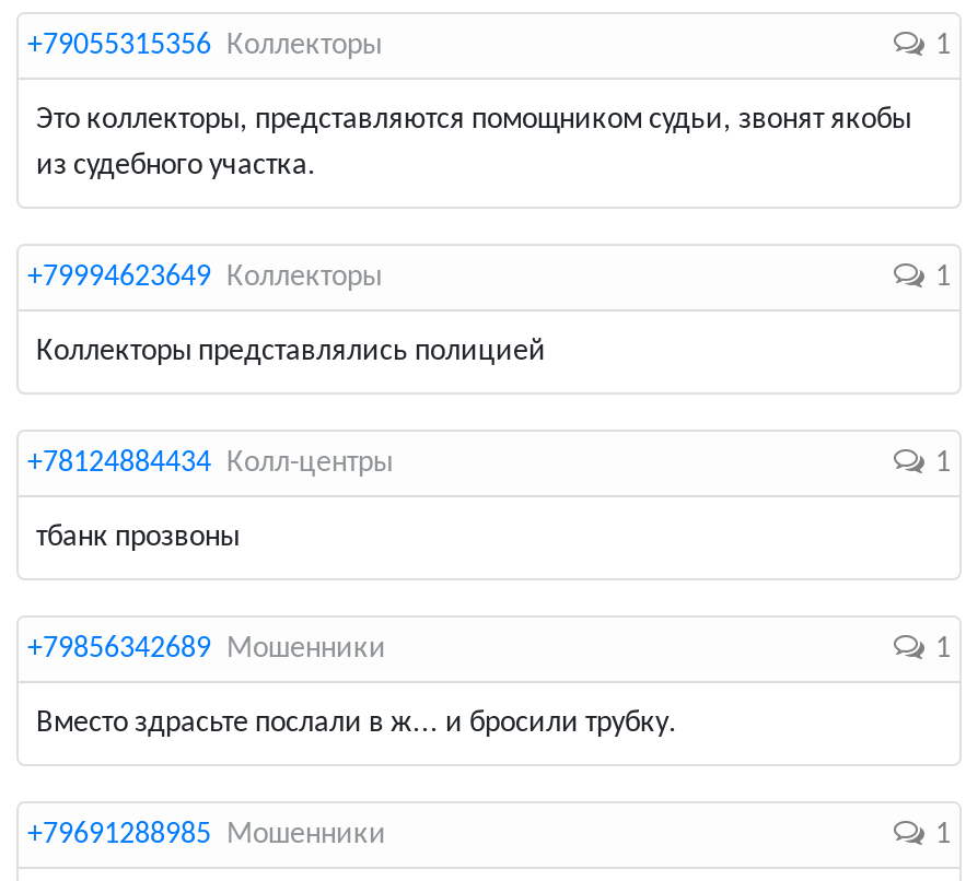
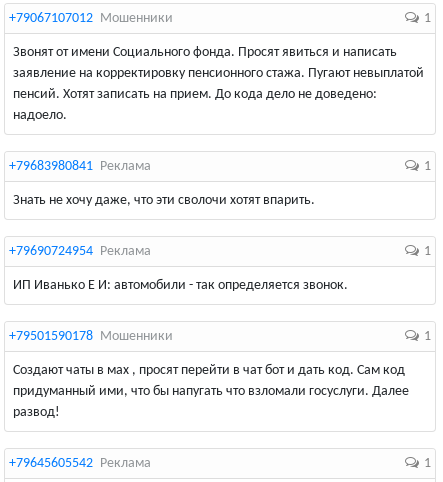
[27,30,382,62] +79055315356 Коллекторы -> [9,11,173,26] +79067107012 Мошенники
[36,104,911,183] Это коллекторы, представляются помощником судьи, звонят якобы | из судебного участка. -> [13,45,424,123] Звонят от имени Социального фонда. Просят явиться и написать | заявление на корректировку пенсионного стажа. Пугают невыплатой | пенсий. Хотят записать на прием. До кода дело не доведено: | надоело.
[27,261,382,294] +79994623649 Коллекторы -> [9,159,151,174] +79683980841 Реклама
[36,336,546,368] Коллекторы представлялись полицией -> [13,193,315,208] Знать не хочу даже, что эти сволочи хотят впарить.
[27,447,393,480] +78124884434 Колл-центры -> [9,244,151,259] +79690724954 Реклама
[36,521,240,554] тбанк прозвоны -> [13,278,348,293] ИП Иванько Е И: автомобили - так определяется звонок.
[27,633,386,666] +79856342689 Мошенники -> [9,329,173,344] +79501590178 Мошенники
[36,707,677,740] Вместо здрасьте послали в ж... и бросили трубку. -> [13,363,409,420] Создают чаты в мах , просят перейти в чат бот и дать код. Сам код | придуманный ими, что бы напугать что взломали госуслуги. Далее | развод!
[27,819,386,851] +79691288985 Мошенники -> [9,456,151,471] +79645605542 Реклама

